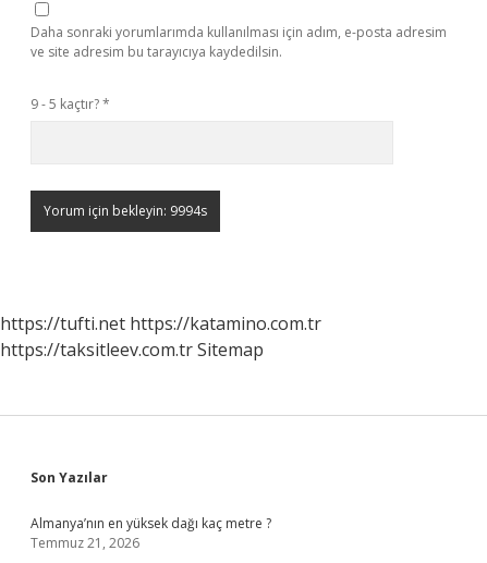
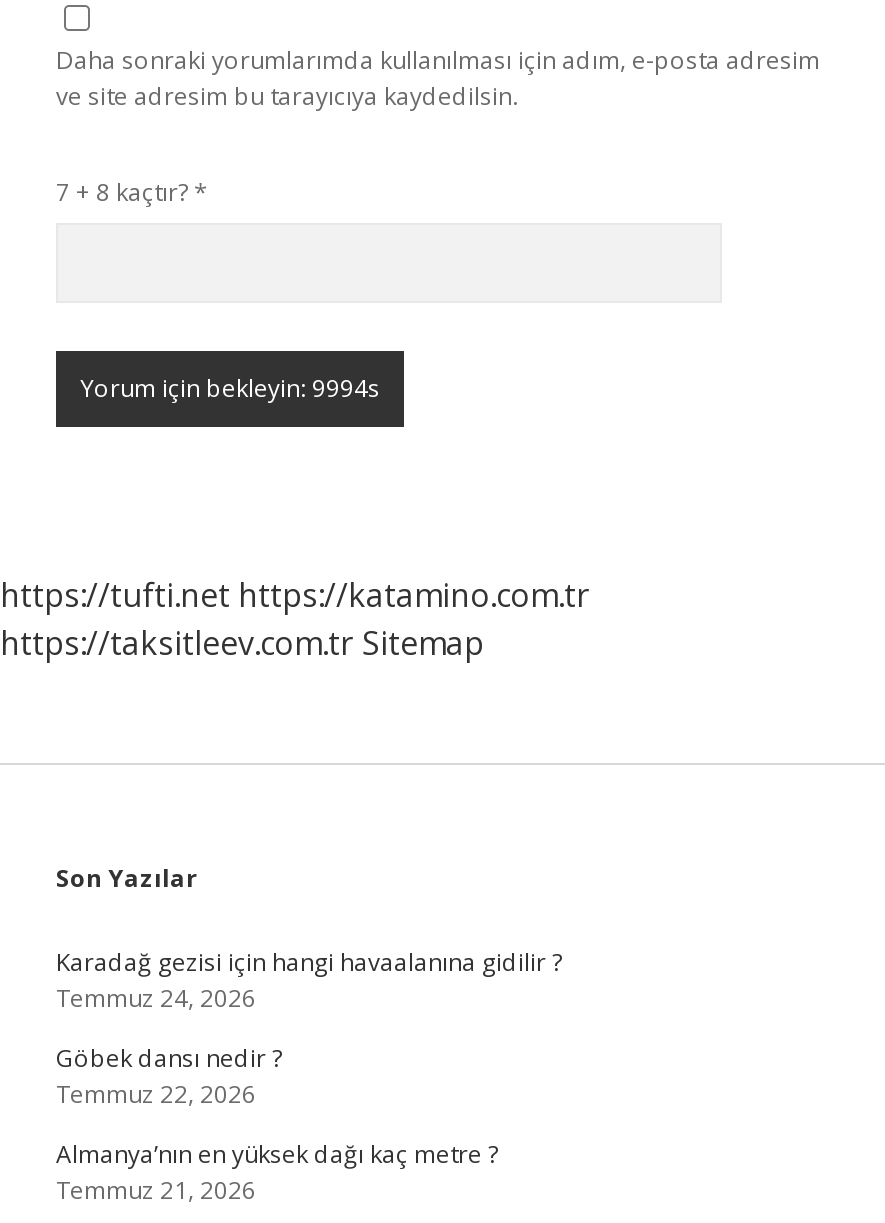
[31,95,110,113] 9 - 5 kaçtır? * -> [56,175,208,209] 7 + 8 kaçtır? *
none -> [56,945,562,1111] Karadağ gezisi için hangi havaalanına gidilir ? | Temmuz 24, 2026 | Göbek dansı nedir ? | Temmuz 22, 2026

